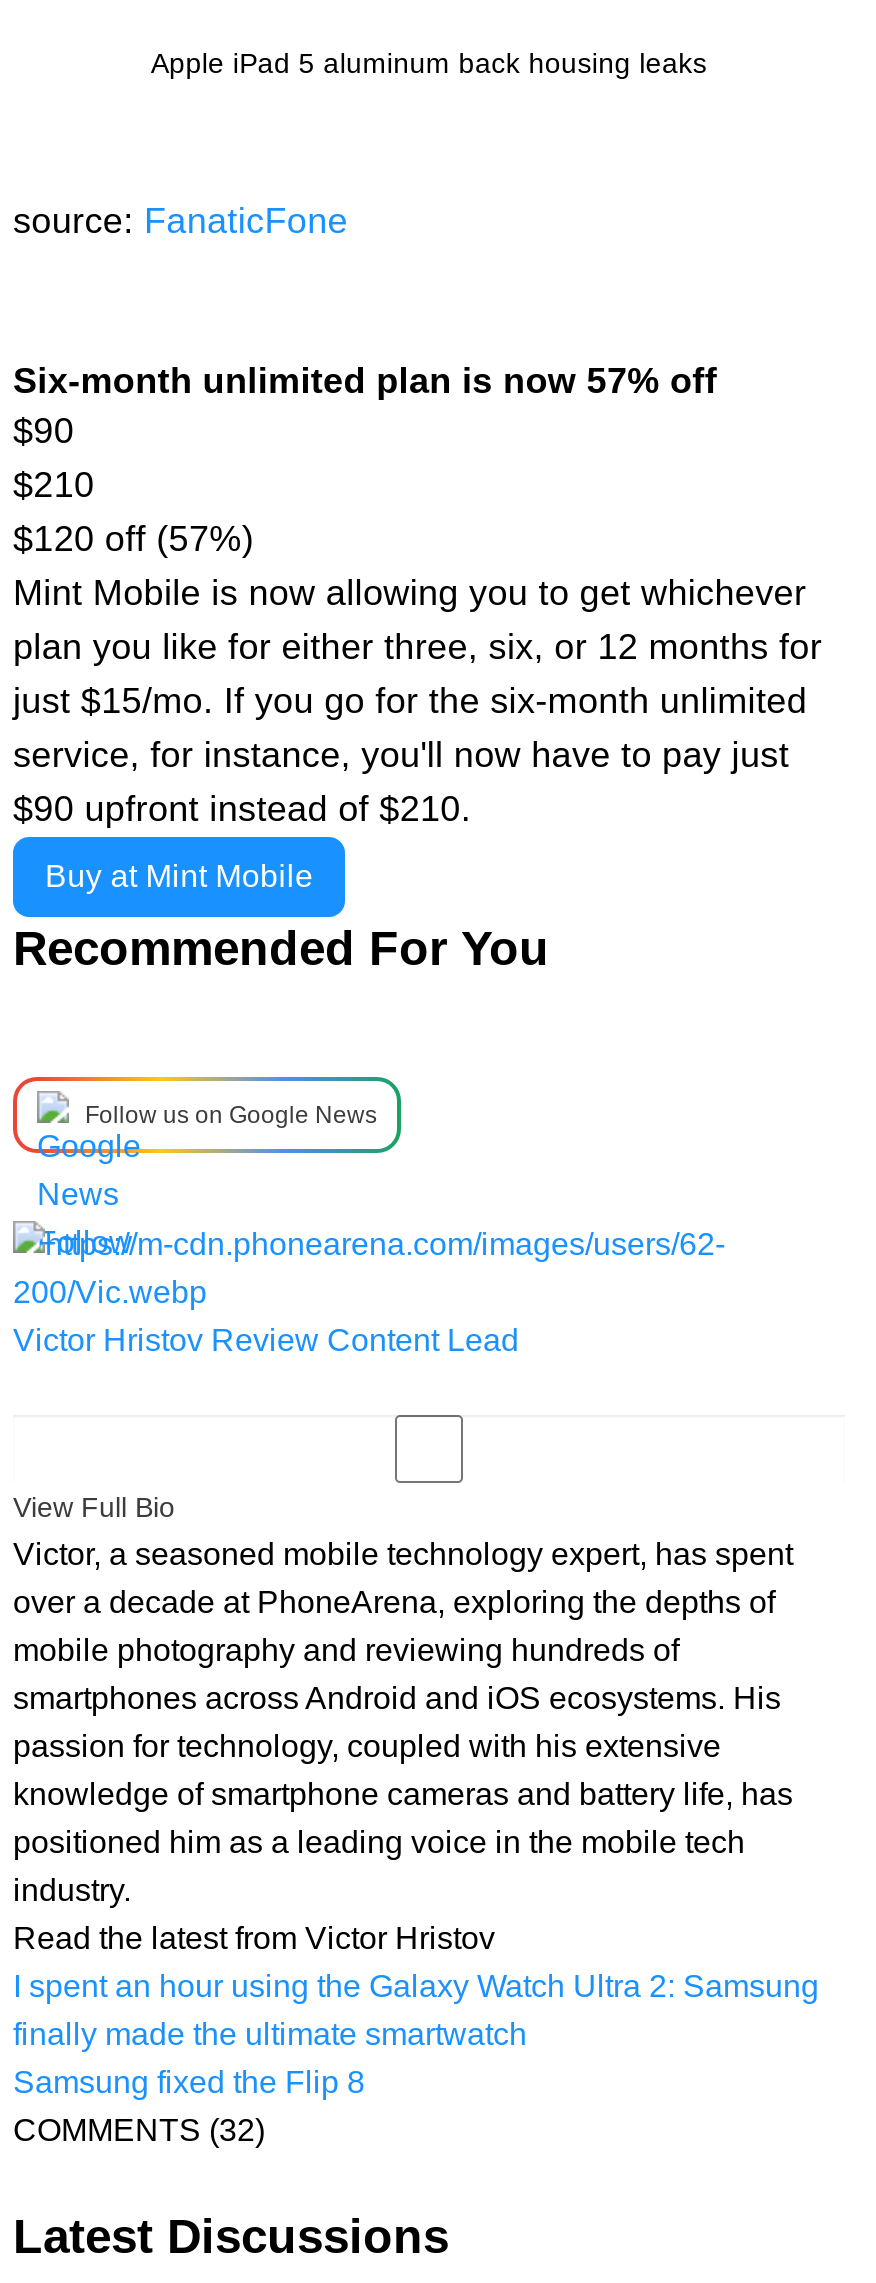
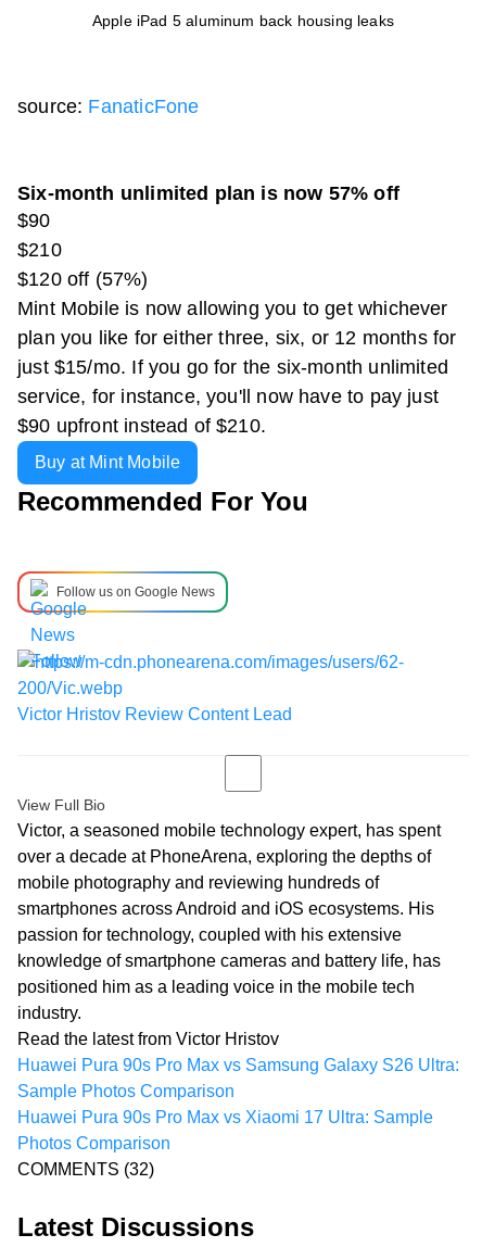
[13,1969,819,2099] I spent an hour using the Galaxy Watch Ultra 2: Samsung | finally made the ultimate smartwatch | Samsung fixed the Flip 8 -> [17,1056,459,1152] Huawei Pura 90s Pro Max vs Samsung Galaxy S26 Ultra: | Sample Photos Comparison | Huawei Pura 90s Pro Max vs Xiaomi 17 Ultra: Sample | Photos Comparison

